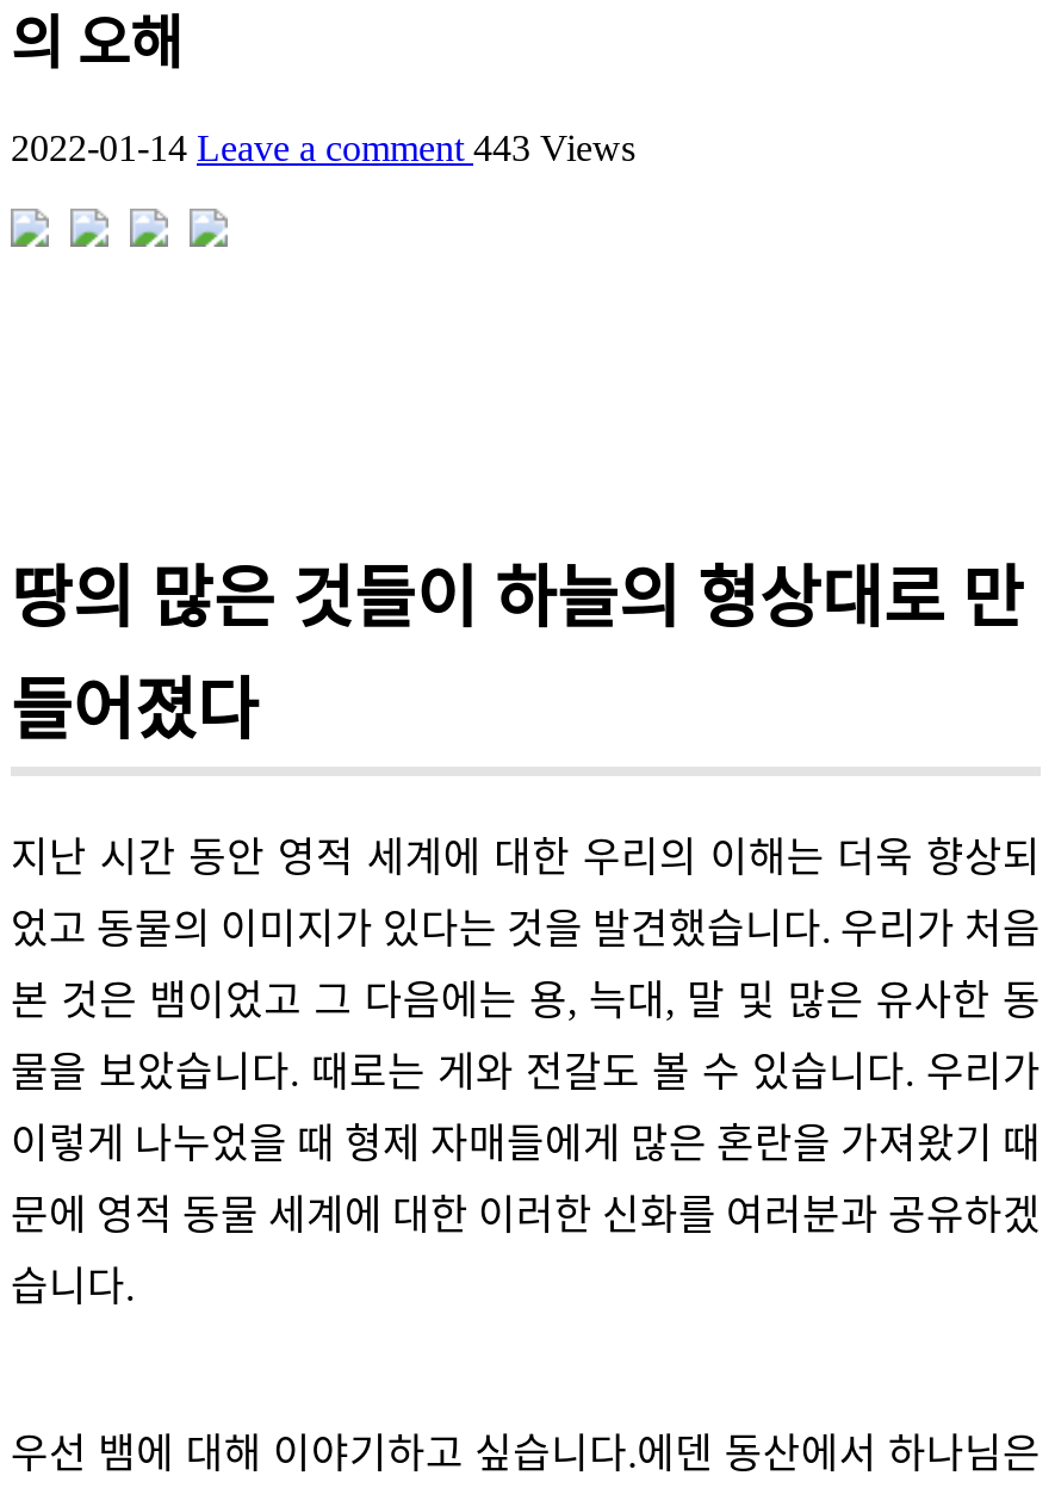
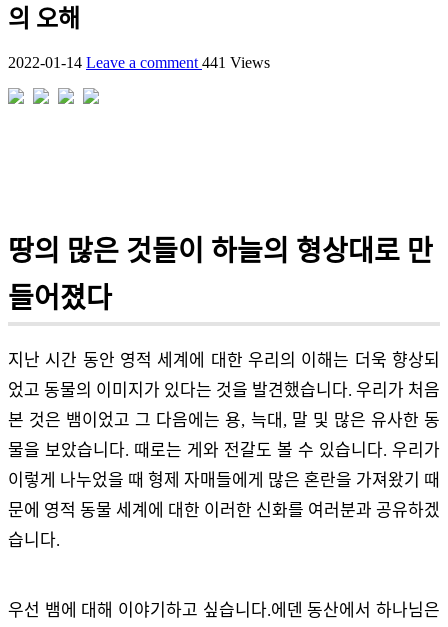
[11,127,635,168] 2022-01-14 Leave a comment 443 Views -> [8,54,270,71] 2022-01-14 Leave a comment 441 Views

